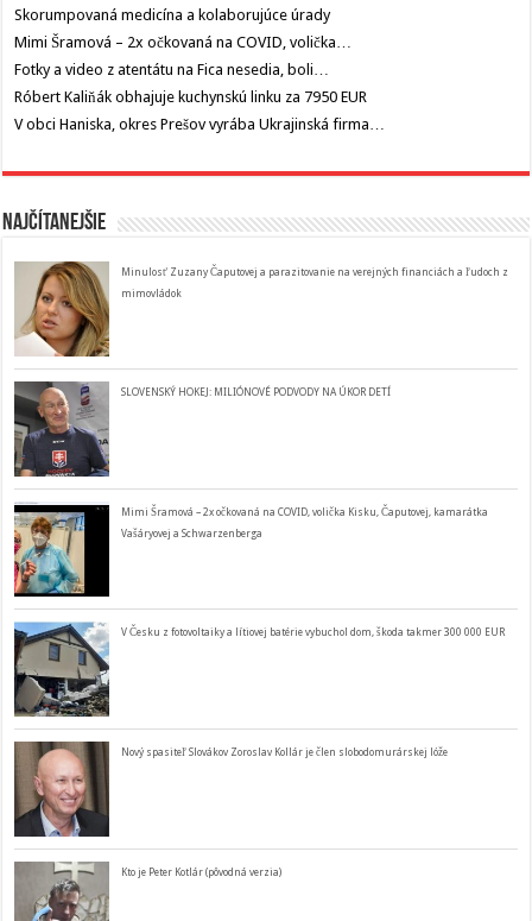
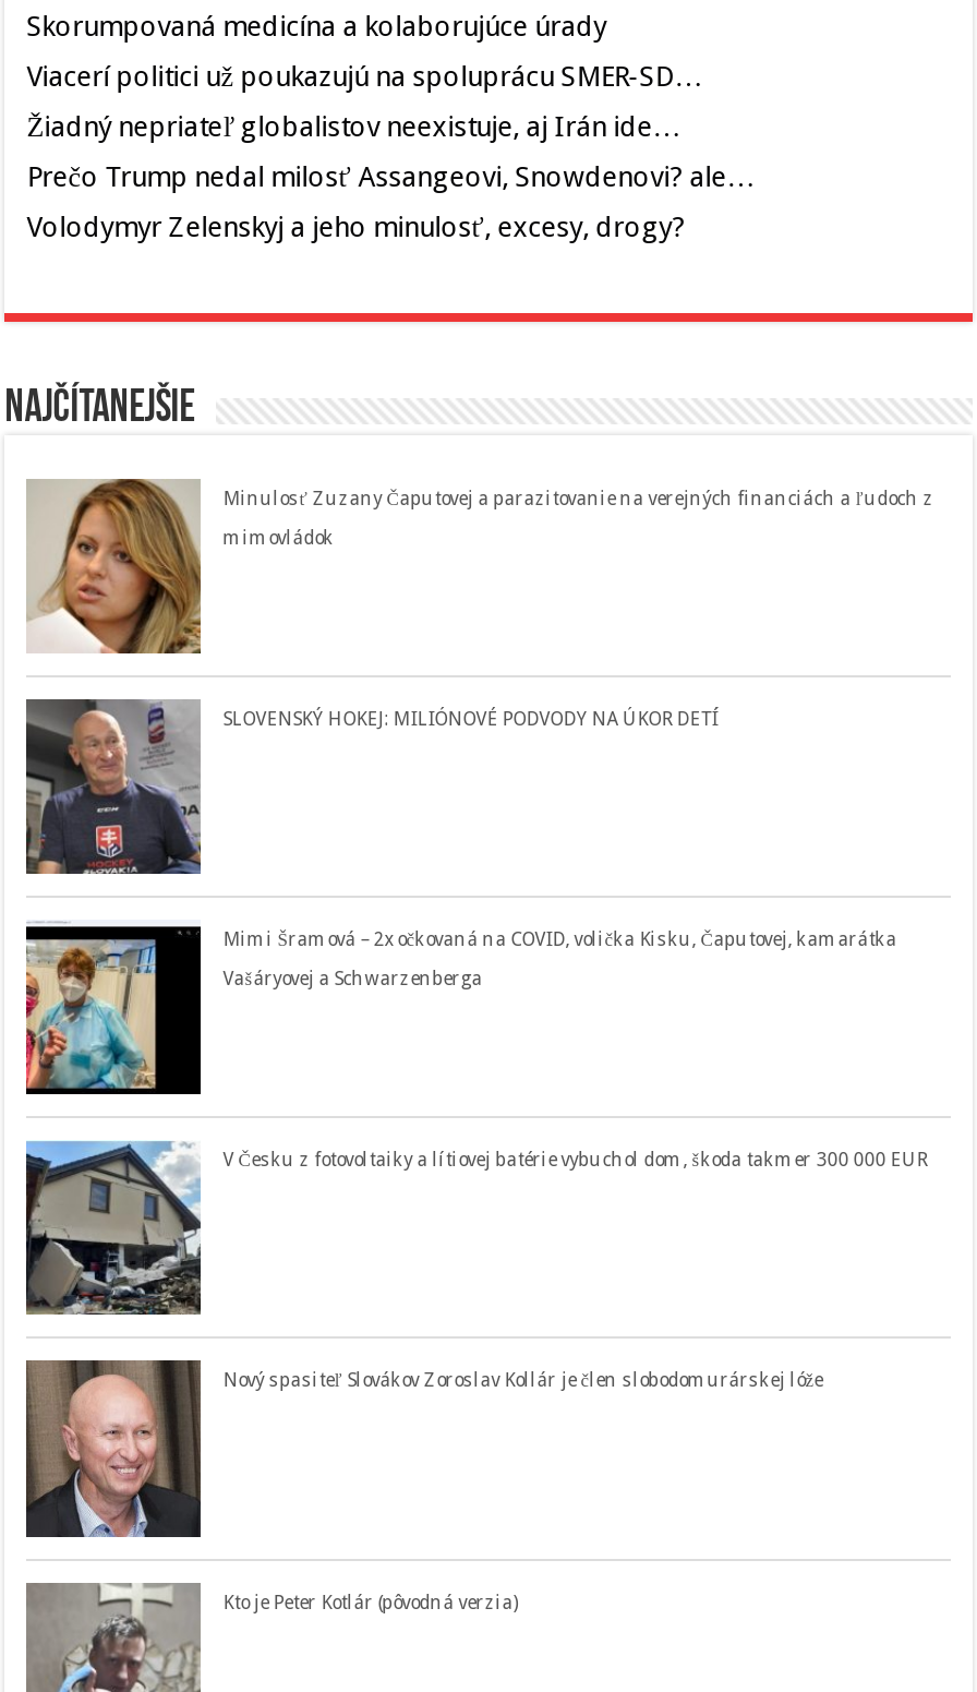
[14,33,352,51] Mimi Šramová – 2x očkovaná na COVID, volička… -> [27,60,703,92] Viacerí politici už poukazujú na spoluprácu SMER-SD…
[14,60,329,78] Fotky a video z atentátu na Fica nesedia, boli… -> [27,110,681,142] Žiadný nepriateľ globalistov neexistuje, aj Irán ide…
[14,88,367,106] Róbert Kaliňák obhajuje kuchynskú linku za 7950 EUR -> [27,160,755,193] Prečo Trump nedal milosť Assangeovi, Snowdenovi? ale…
[14,115,385,133] V obci Haniska, okres Prešov vyrába Ukrajinská firma… -> [27,210,685,243] Volodymyr Zelenskyj a jeho minulosť, excesy, drogy?

